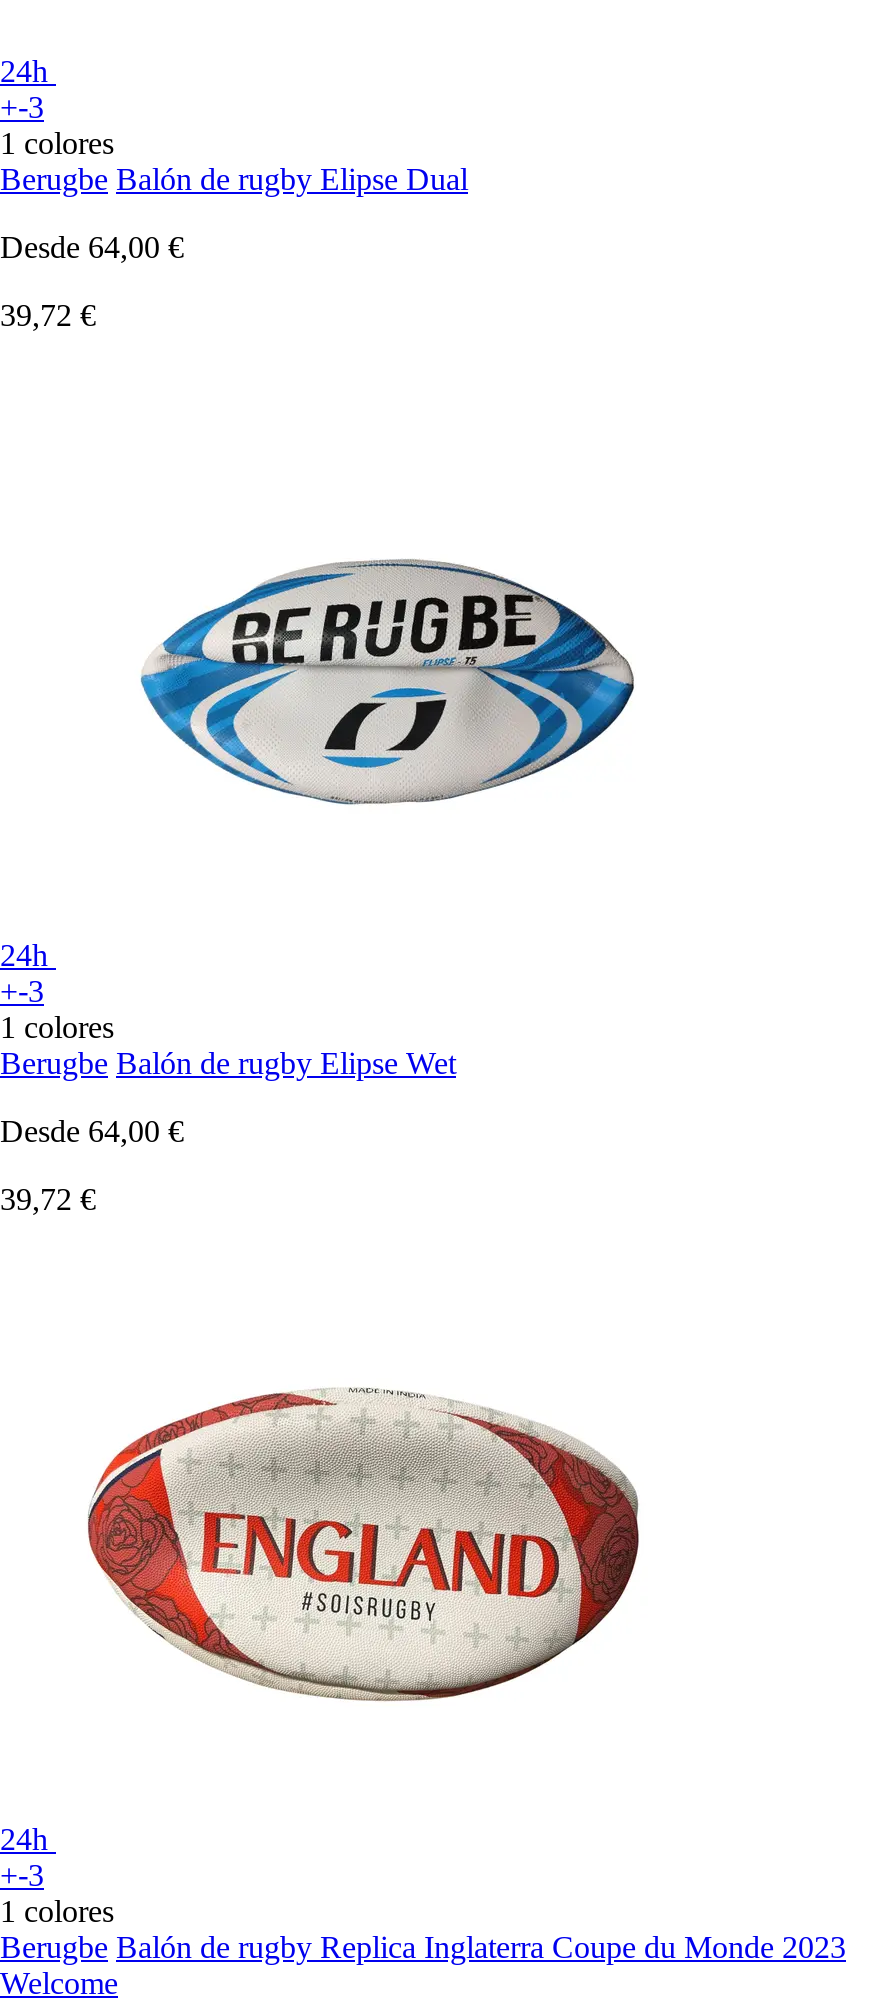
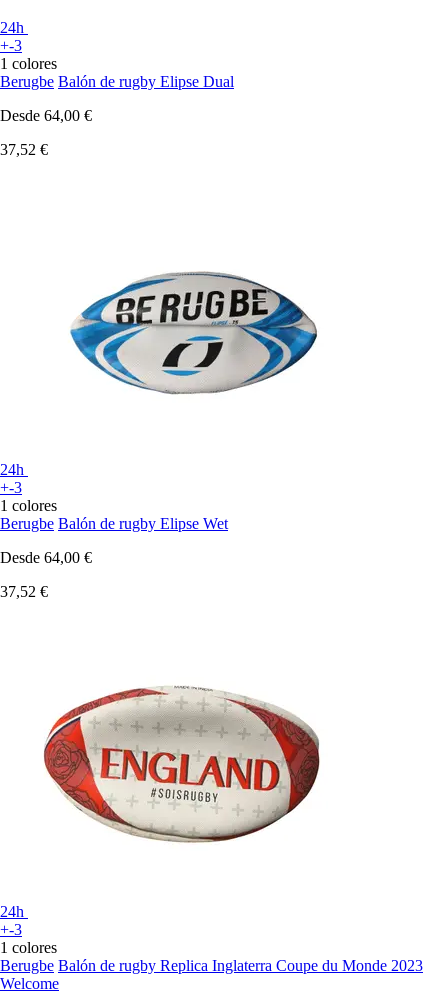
[0,298,96,332] 39,72 € -> [0,141,48,158] 37,52 €
[0,1182,96,1216] 39,72 € -> [0,583,48,600] 37,52 €

